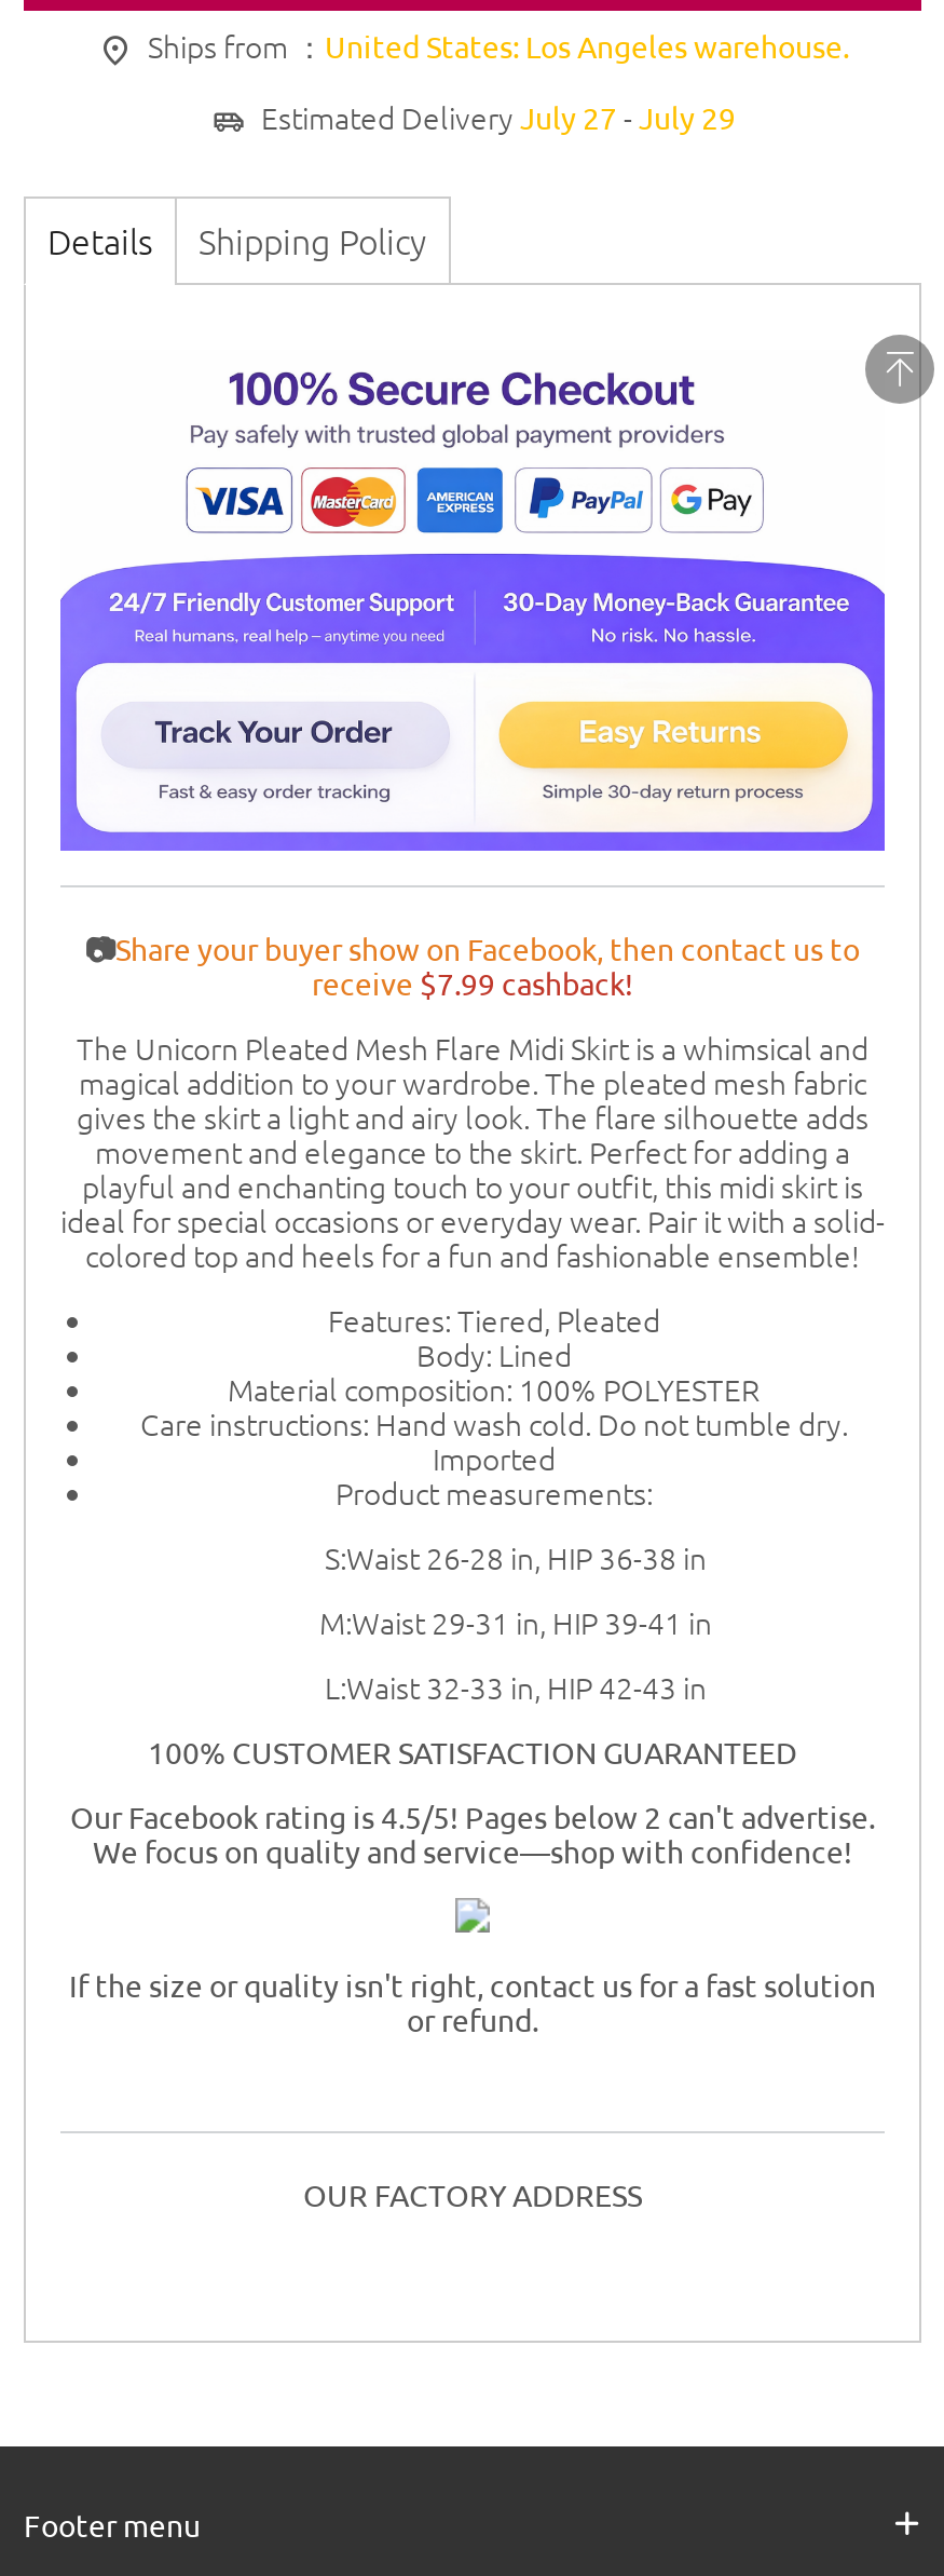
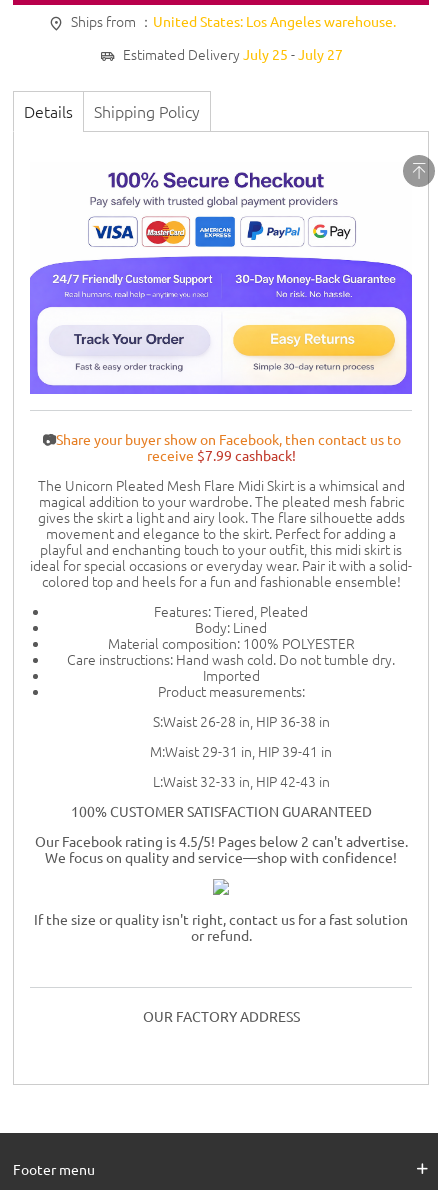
[261,94,736,137] Estimated Delivery July 27 - July 29 -> [123,43,343,63] Estimated Delivery July 25 - July 27

